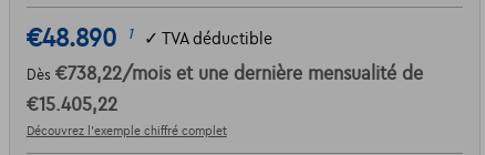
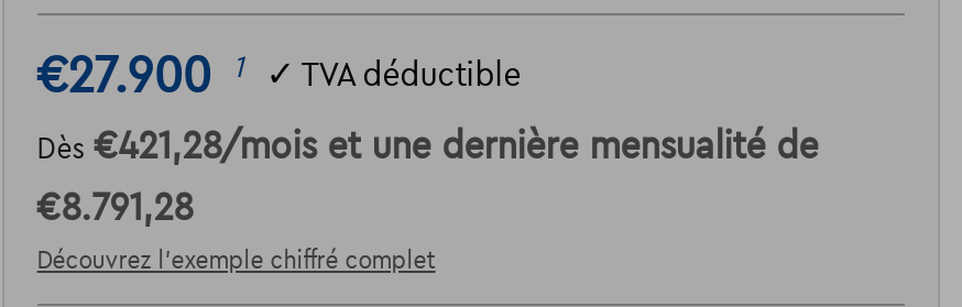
[26,26,116,53] €48.890 -> [37,51,211,103] €27.900
[26,65,423,85] Dès €738,22/mois et une dernière mensualité de -> [37,128,818,167] Dès €421,28/mois et une dernière mensualité de
[26,96,117,116] €15.405,22 -> [37,189,193,229] €8.791,28

